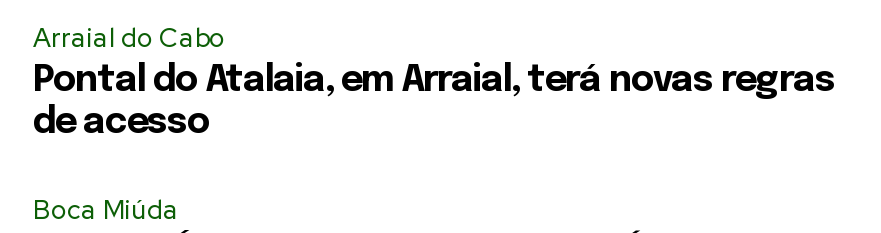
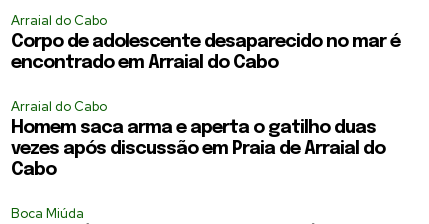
[33,64,835,142] Pontal do Atalaia, em Arraial, terá novas regras | de acesso -> [11,33,400,179] Corpo de adolescente desaparecido no mar é | encontrado em Arraial do Cabo | Arraial do Cabo | Homem saca arma e aperta o gatilho duas | vezes após discussão em Praia de Arraial do | Cabo

